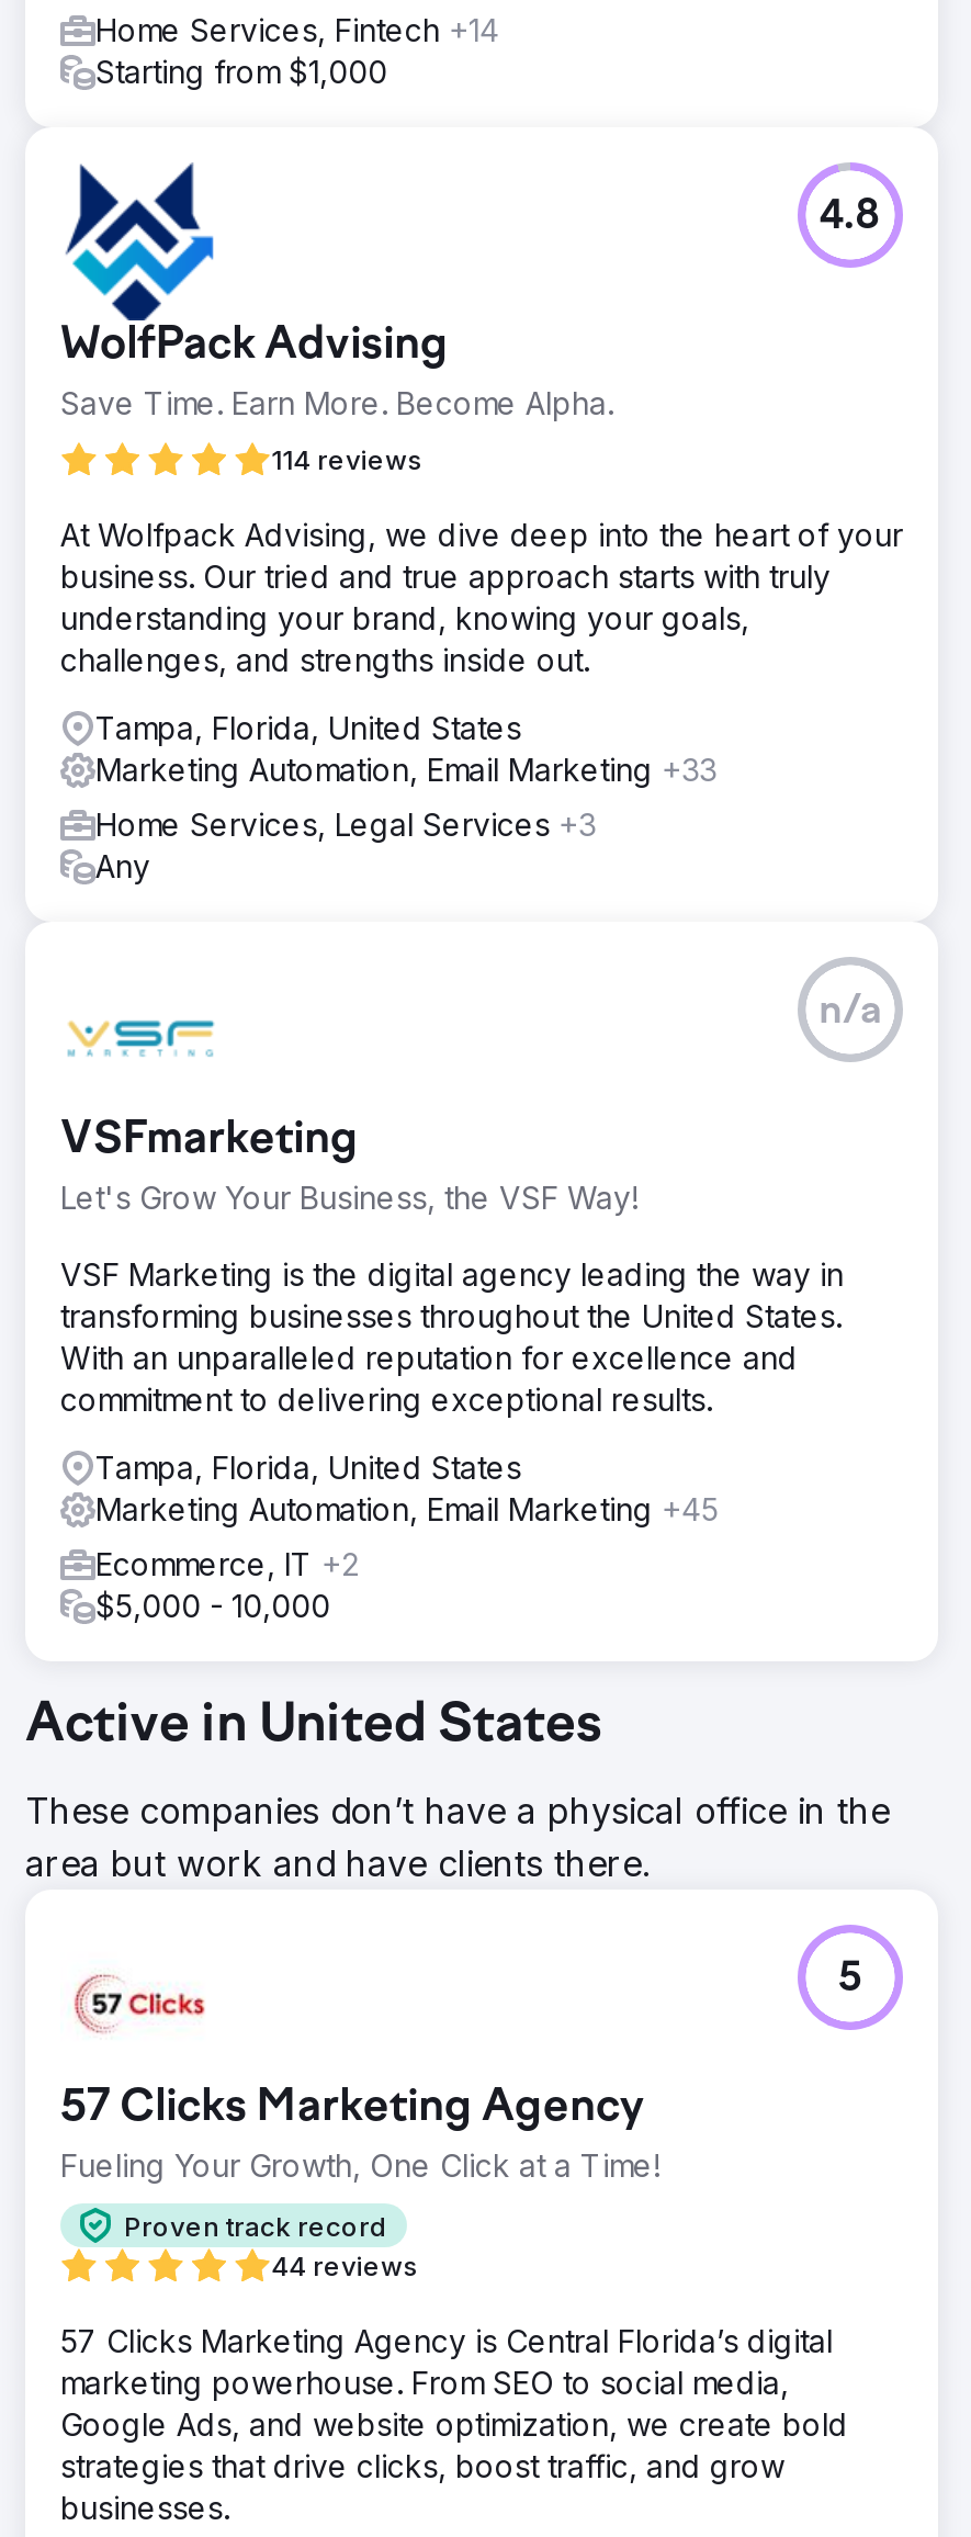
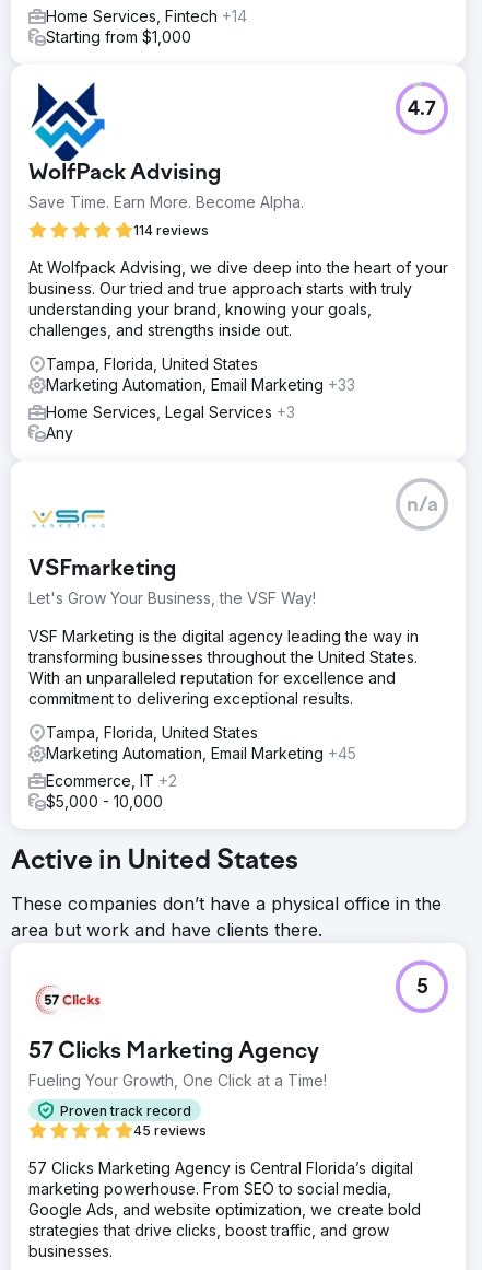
[820,198,881,239] 4.8 -> [408,100,436,120] 4.7
[271,2250,418,2282] 44 reviews -> [133,1122,207,1139] 45 reviews

